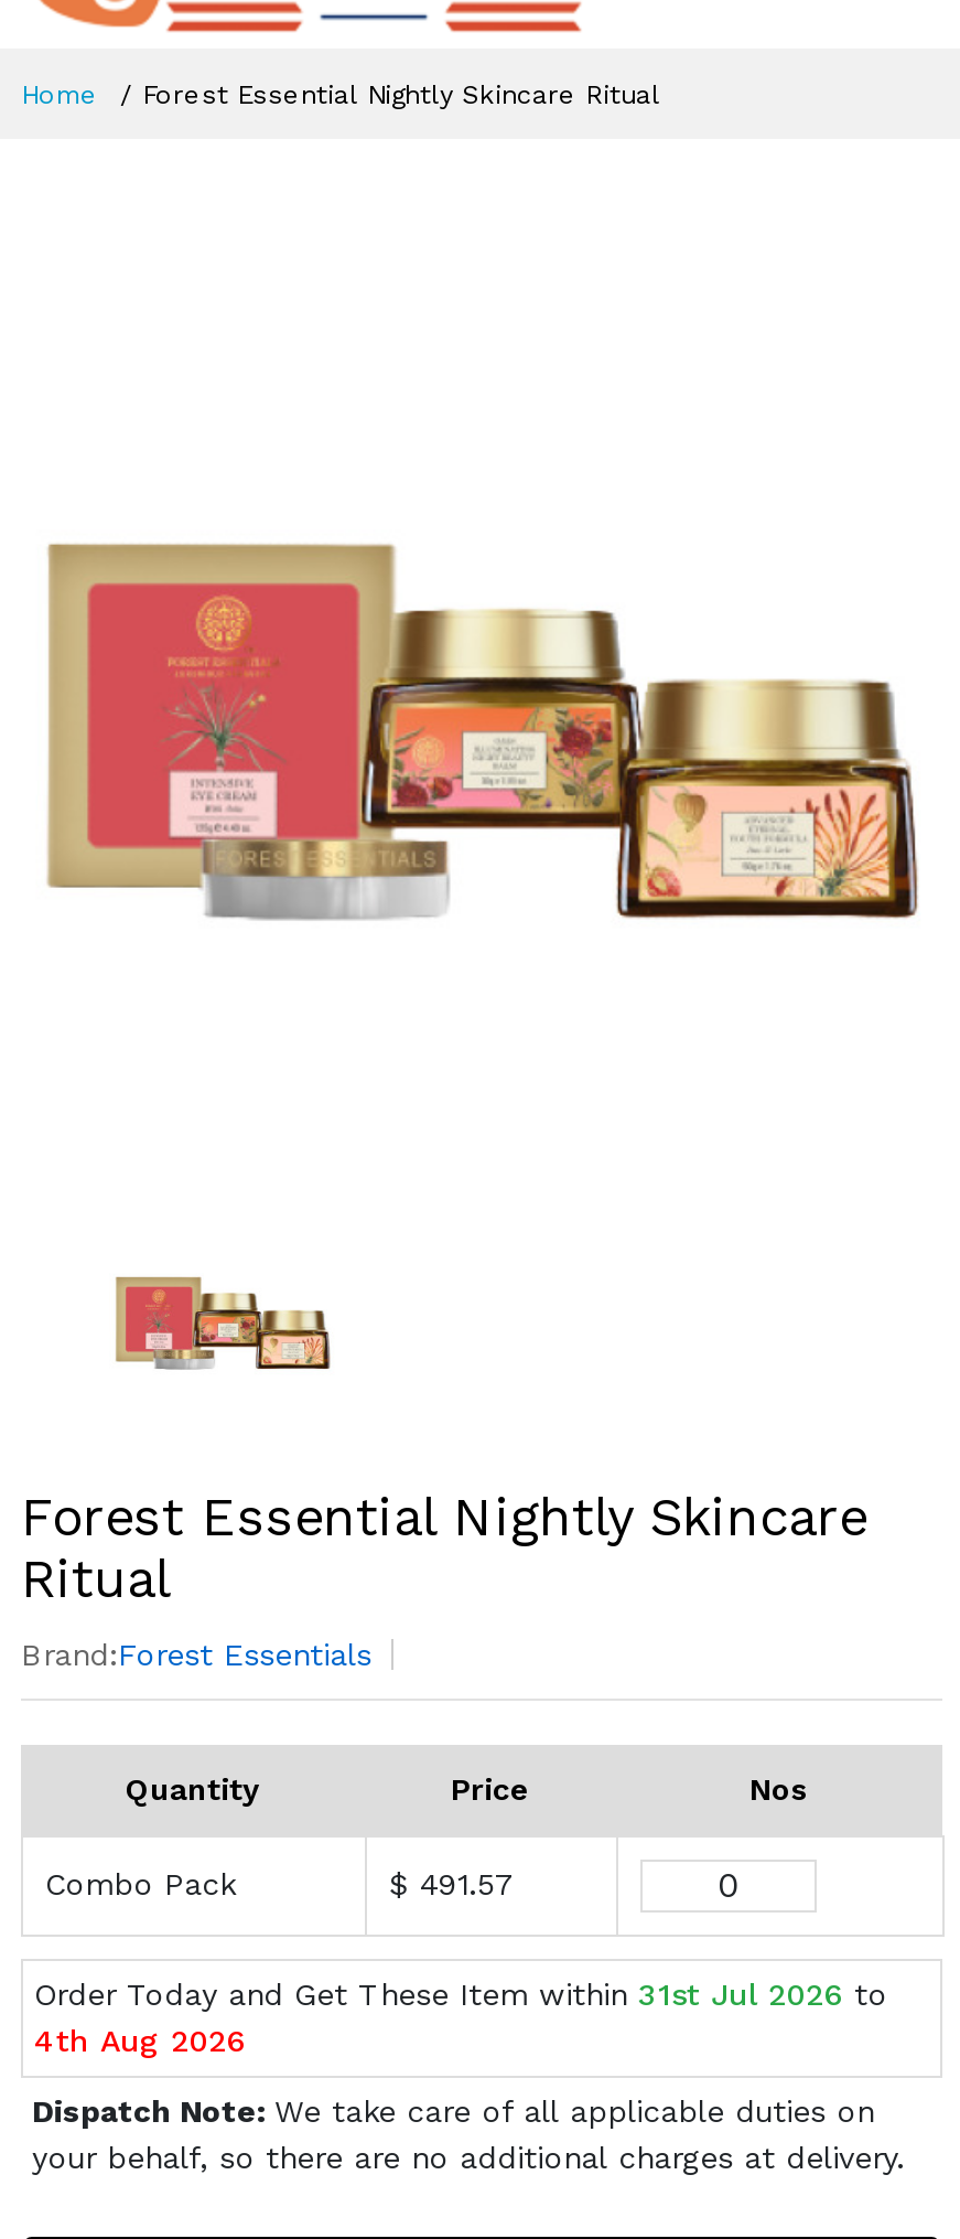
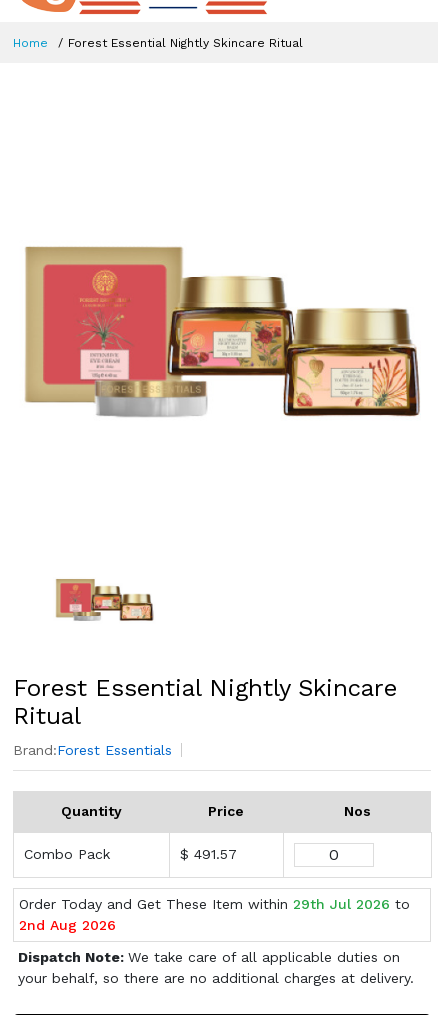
[34,1976,887,2012] Order Today and Get These Item within 31st Jul 2026 to -> [19,896,410,912] Order Today and Get These Item within 29th Jul 2026 to
[34,2023,246,2058] 4th Aug 2026 -> [19,917,116,933] 2nd Aug 2026

